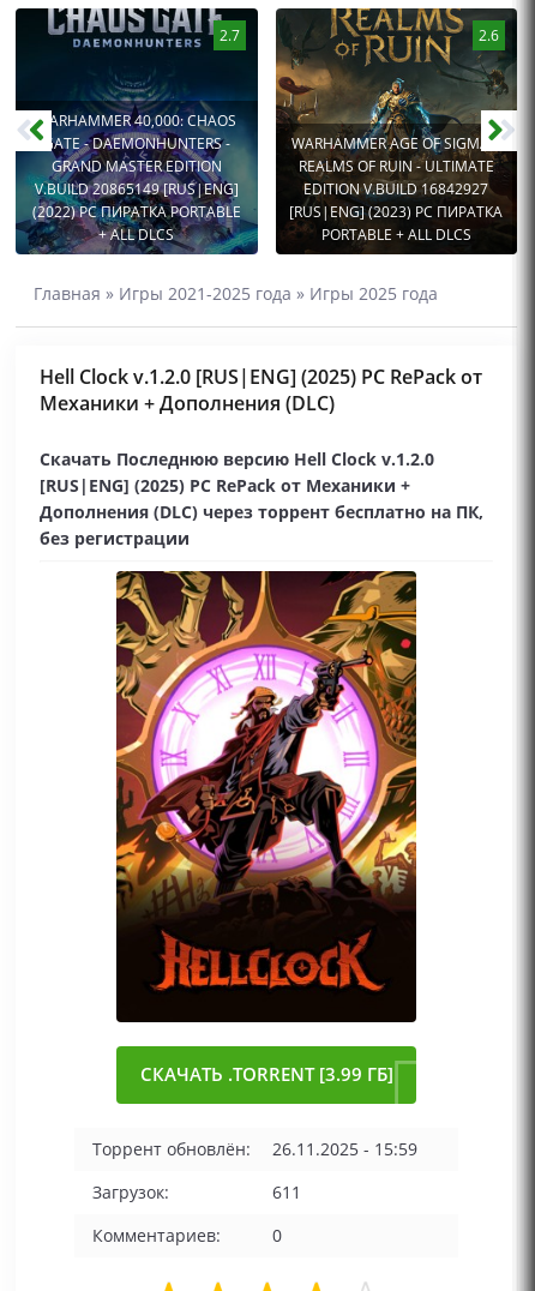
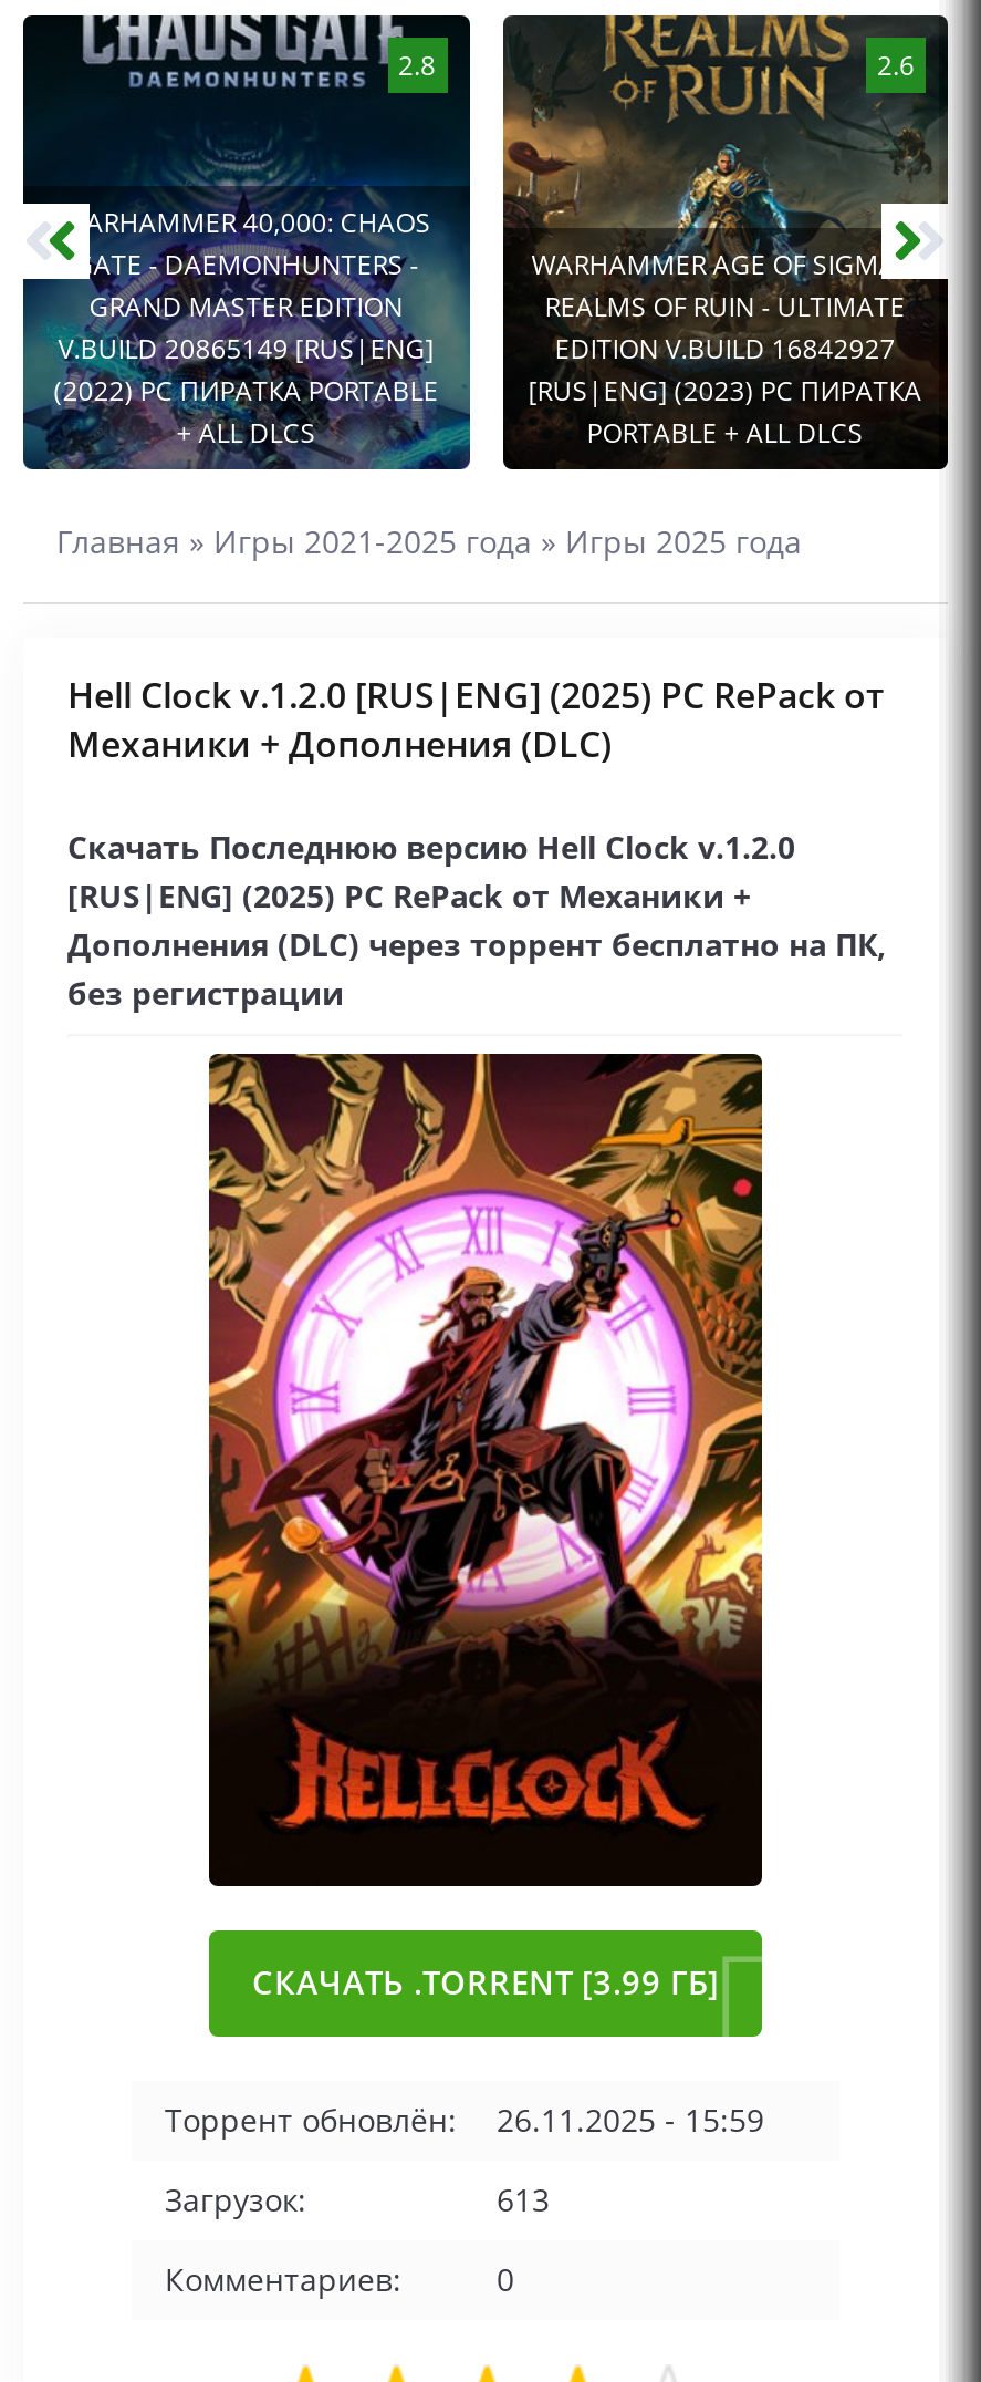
[219,25,239,46] 2.7 -> [398,46,436,84] 2.8
[272,1180,301,1203] 611 -> [497,2178,550,2220] 613

